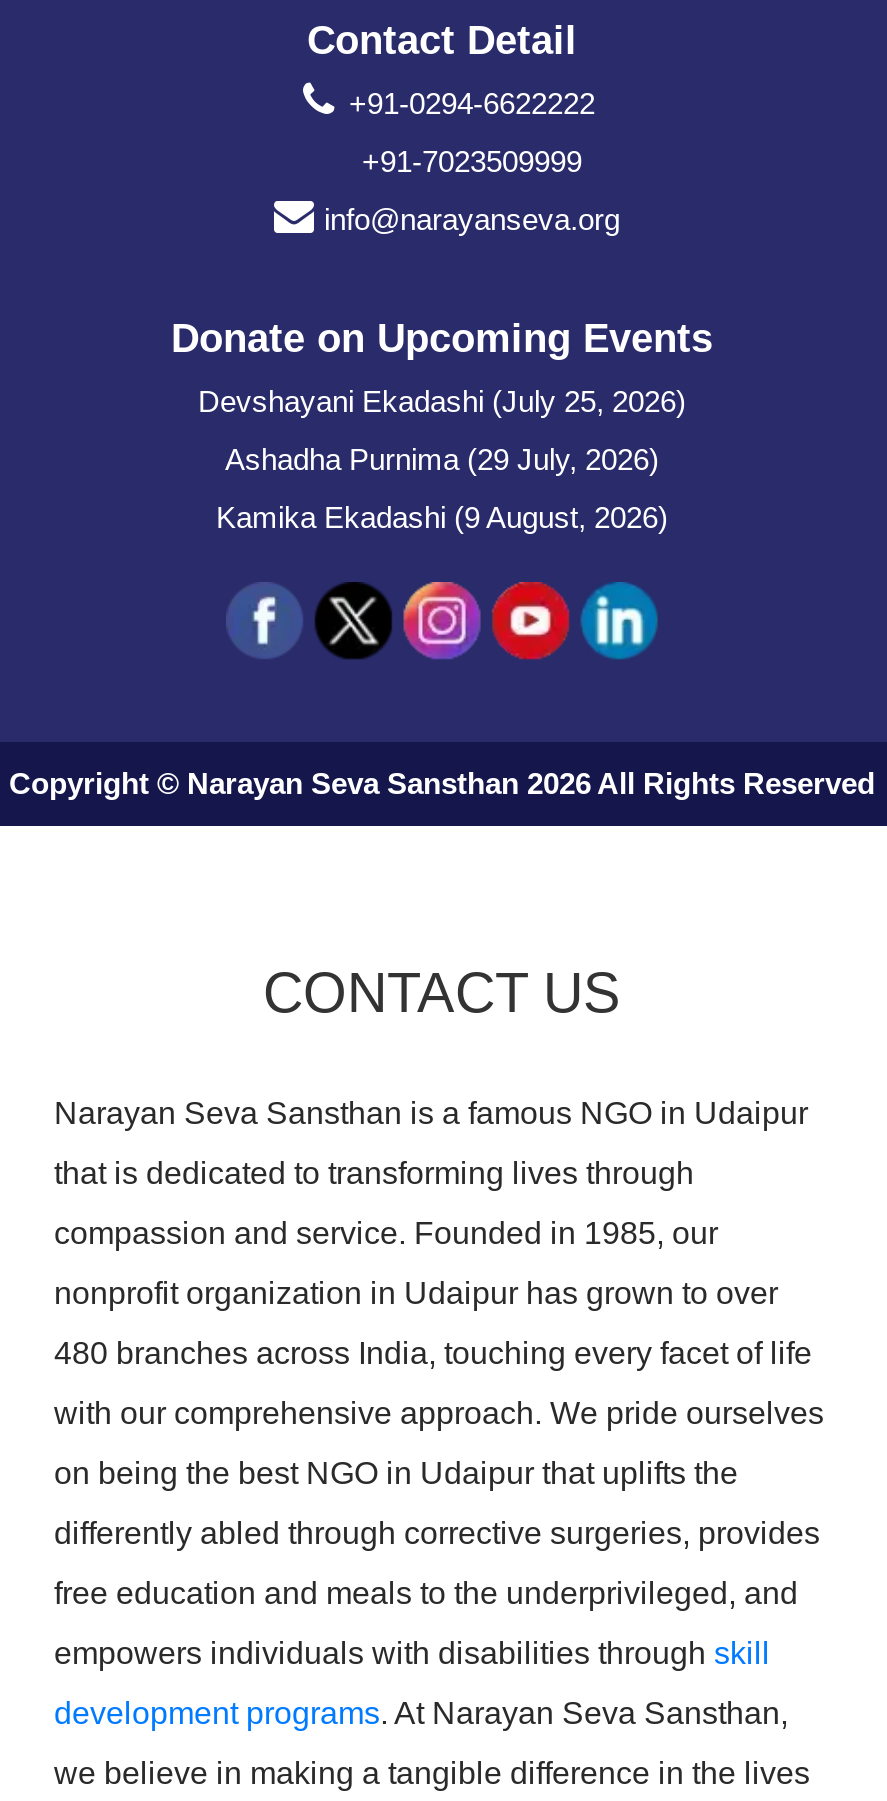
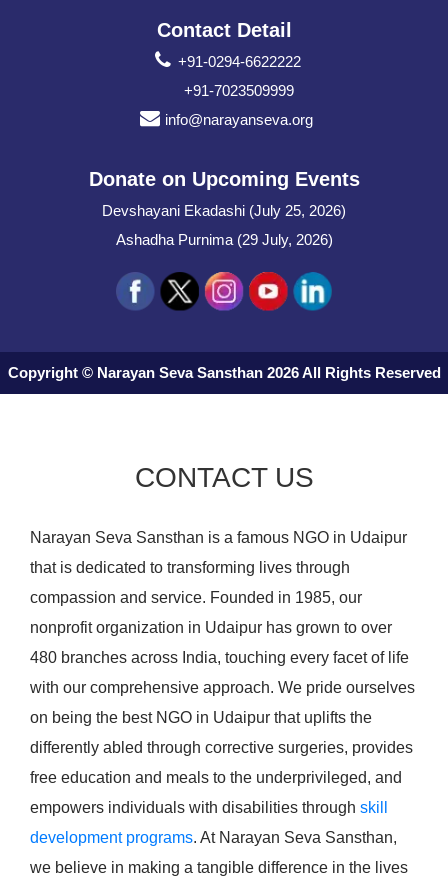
[216,500,668,534] Kamika Ekadashi (9 August, 2026) -> none

